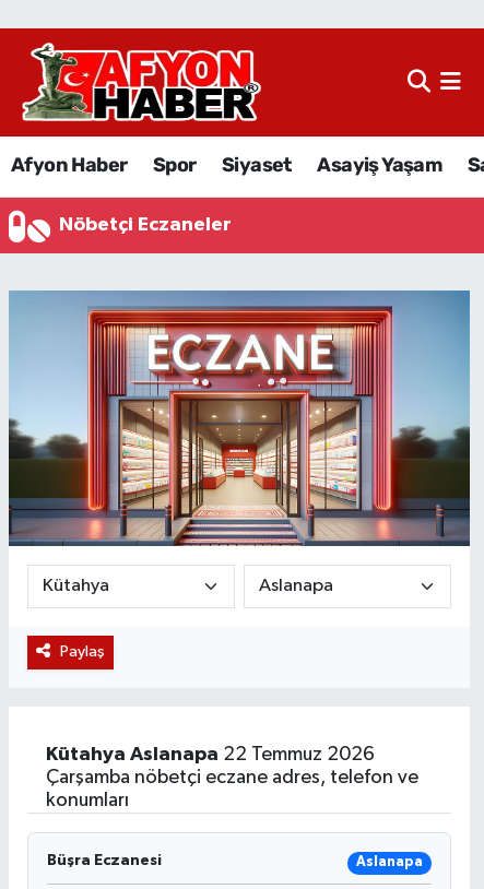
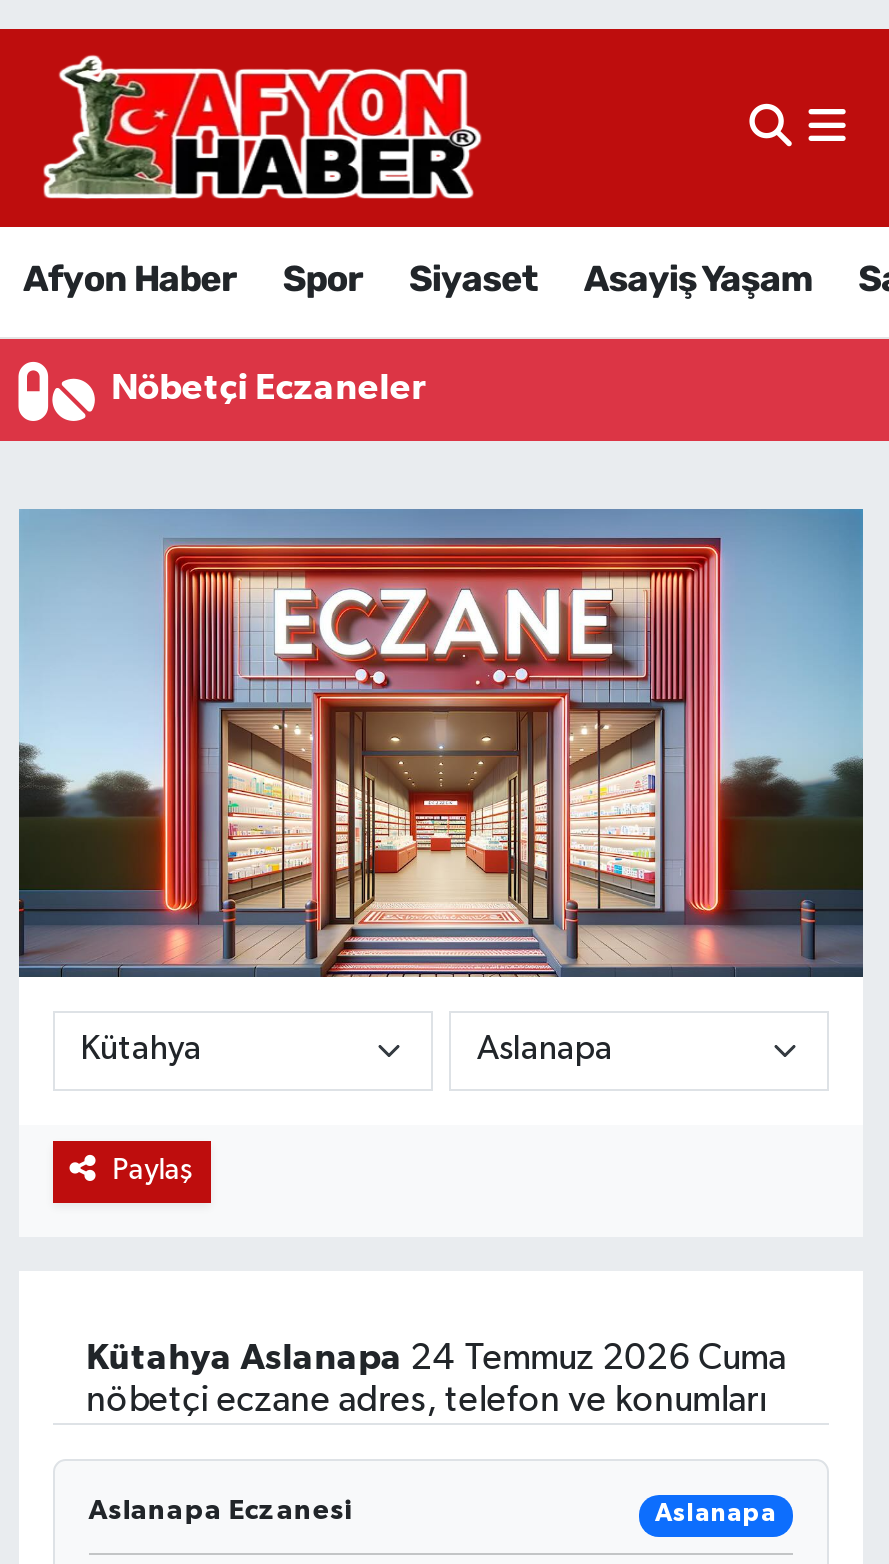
[46,745,418,810] Kütahya Aslanapa 22 Temmuz 2026 | Çarşamba nöbetçi eczane adres, telefon ve | konumları -> [87,1340,787,1418] Kütahya Aslanapa 24 Temmuz 2026 Cuma | nöbetçi eczane adres, telefon ve konumları
[47,853,161,868] Büşra Eczanesi -> [89,1496,353,1524] Aslanapa Eczanesi

